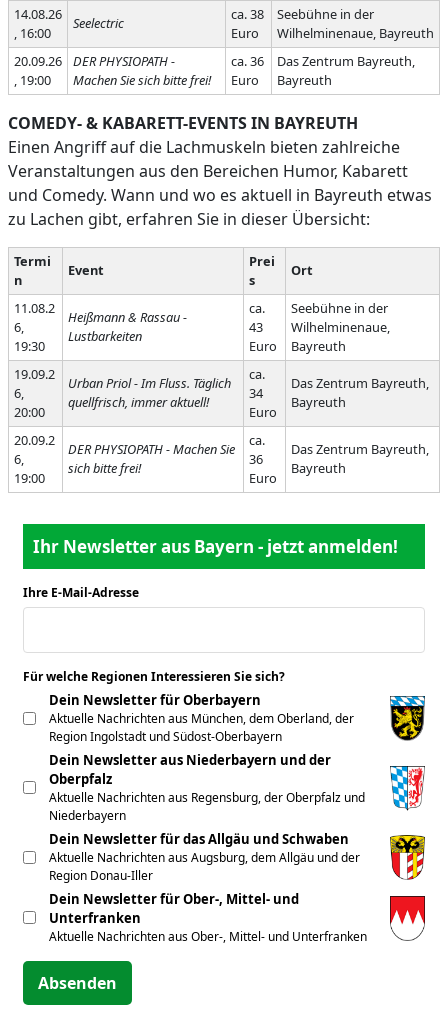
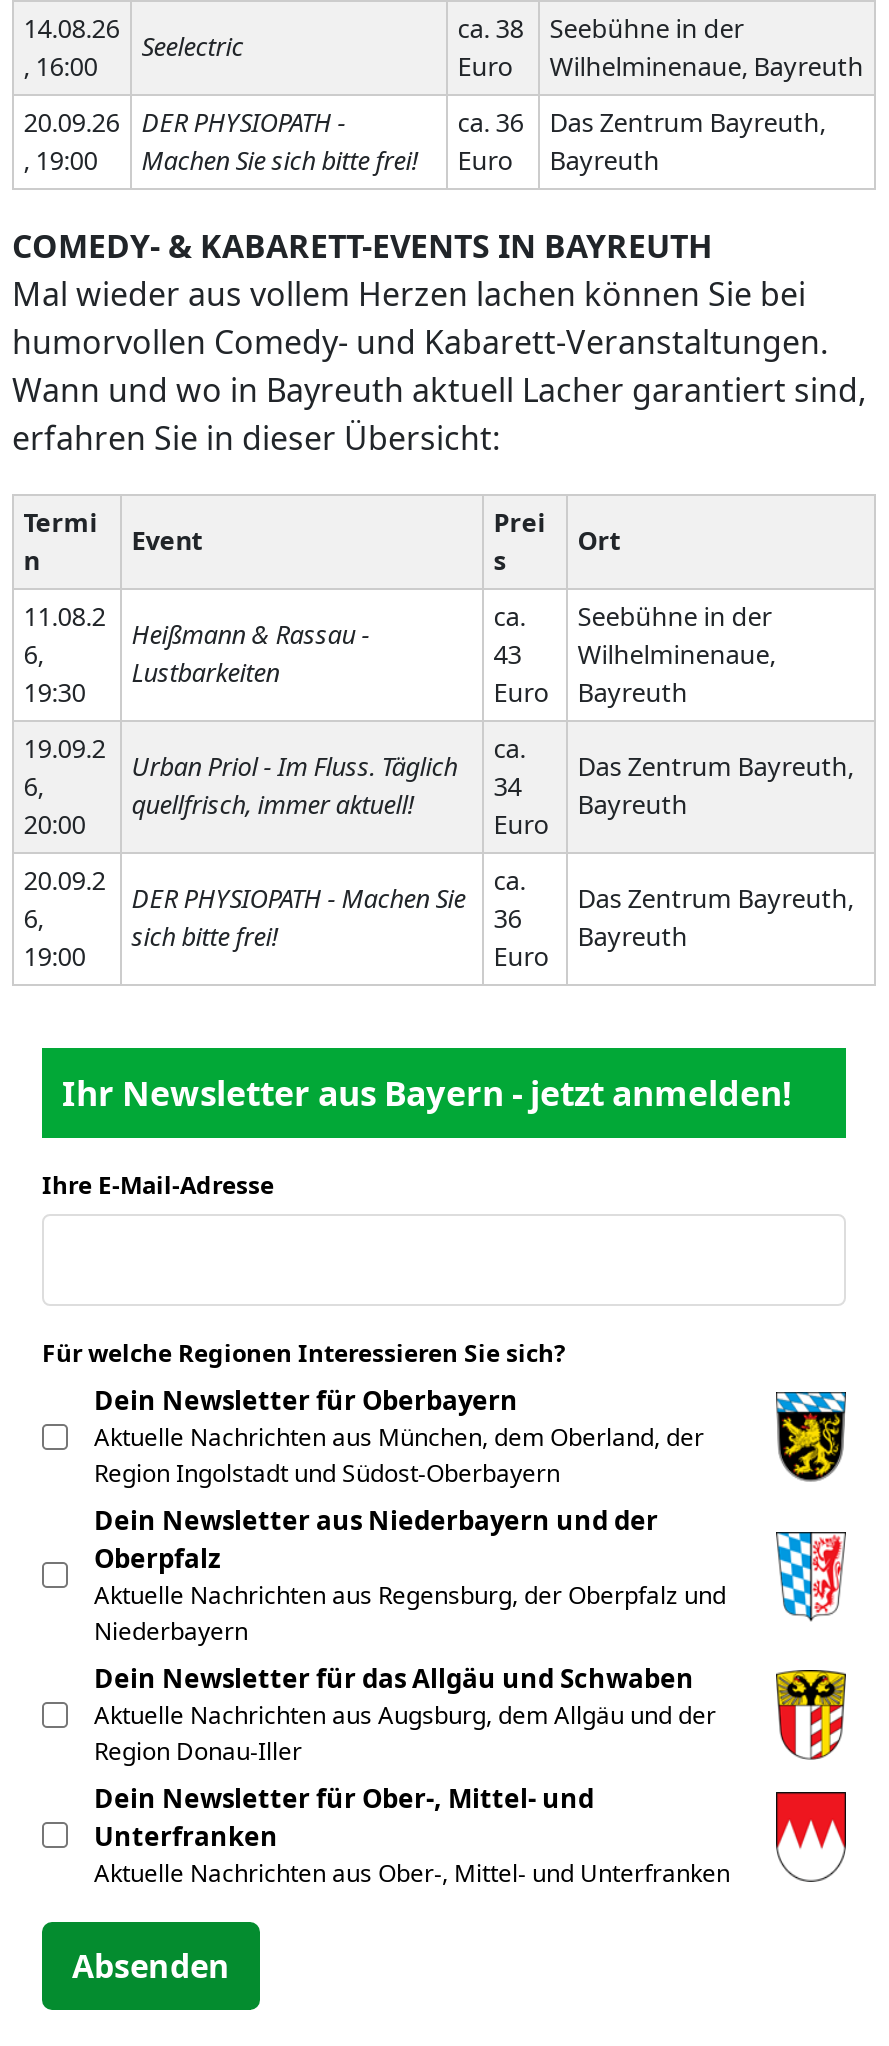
[8,136,432,230] Einen Angriff auf die Lachmuskeln bieten zahlreiche | Veranstaltungen aus den Bereichen Humor, Kabarett | und Comedy. Wann und wo es aktuell in Bayreuth etwas | zu Lachen gibt, erfahren Sie in dieser Übersicht: -> [12,272,866,460] Mal wieder aus vollem Herzen lachen können Sie bei | humorvollen Comedy- und Kabarett-Veranstaltungen. | Wann und wo in Bayreuth aktuell Lacher garantiert sind, | erfahren Sie in dieser Übersicht:

